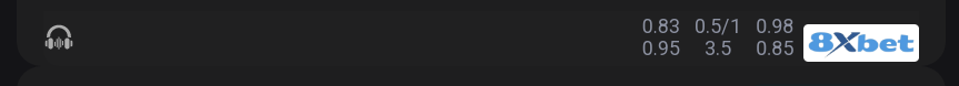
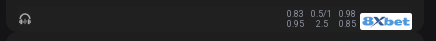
[642,37,794,60] 0.95 3.5 0.85 -> [287,19,356,29] 0.95 2.5 0.85

